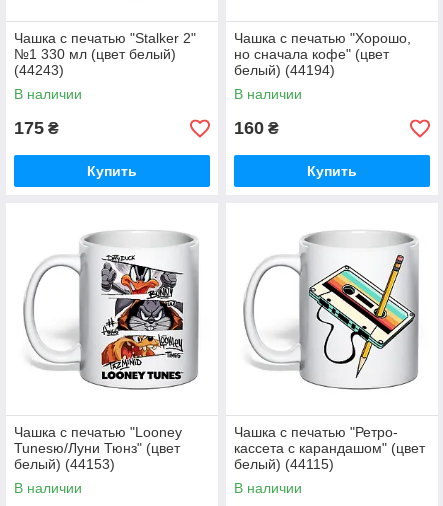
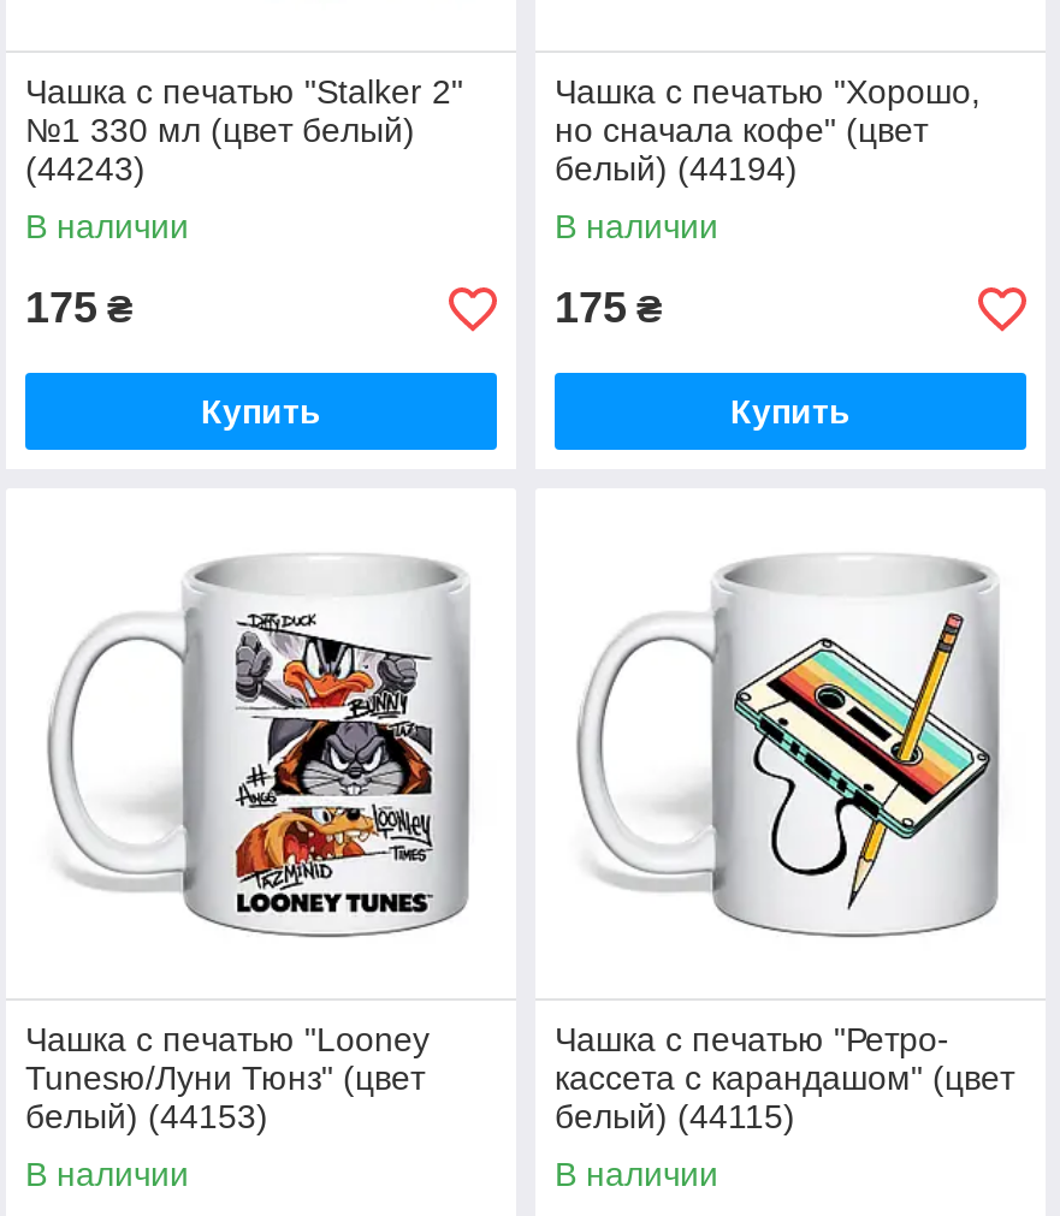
[234,118,279,138] 160 ₴ -> [555,285,663,333] 175 ₴

